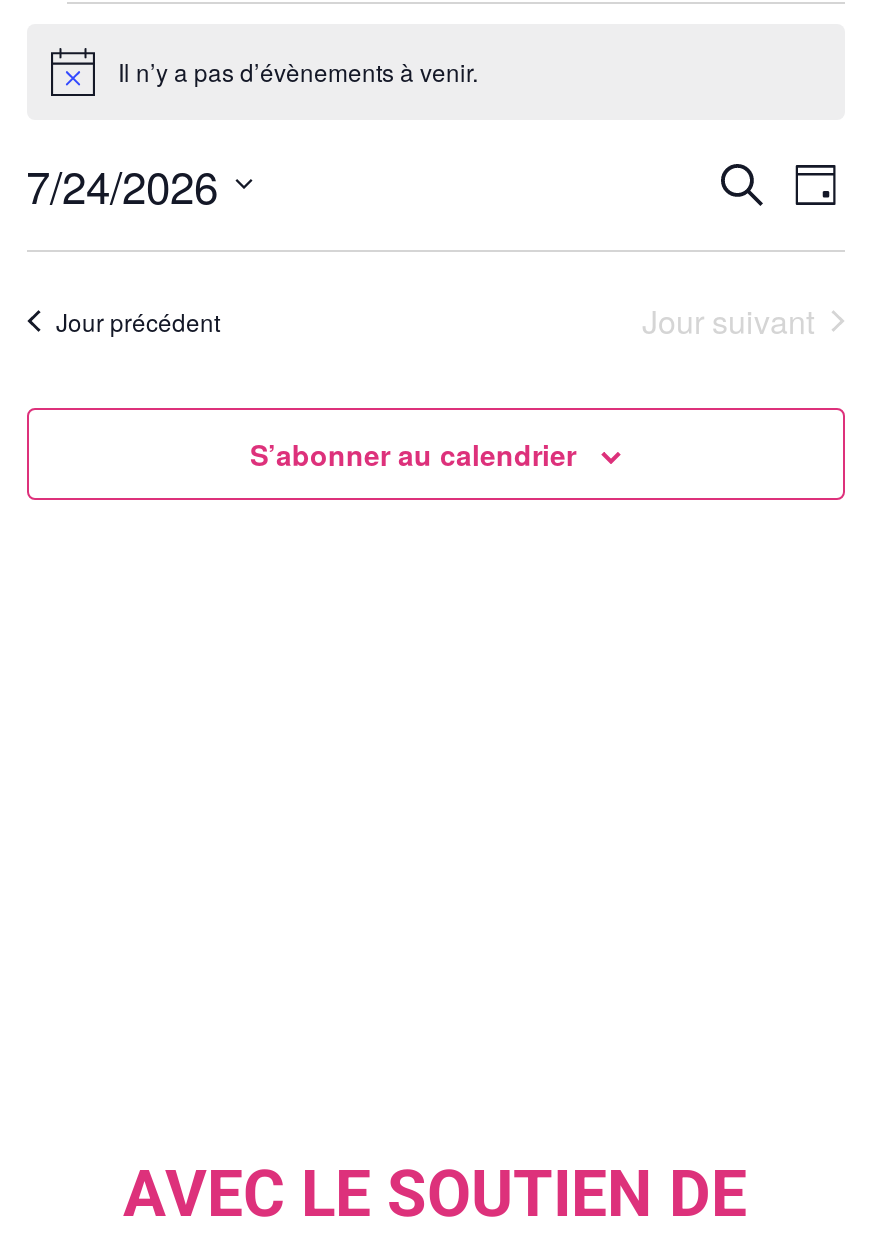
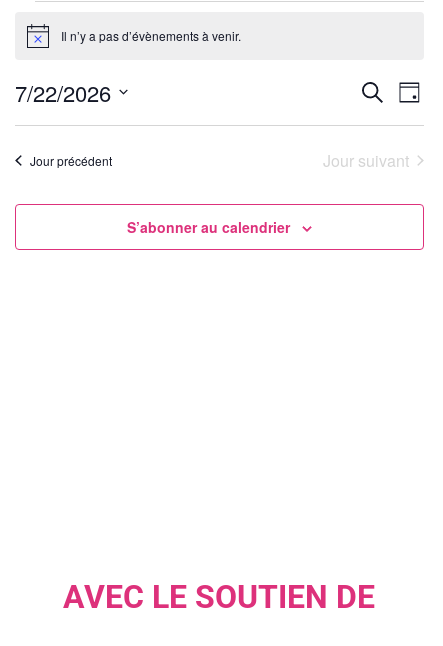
[26,153,218,215] 7/24/2026 -> [14,77,110,108] 7/22/2026

